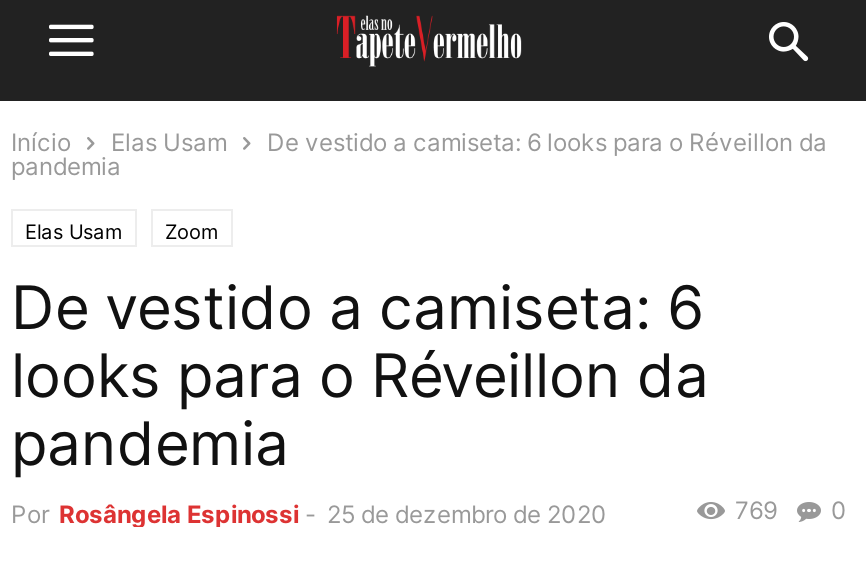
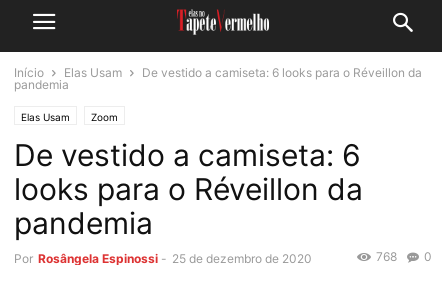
[735,495,847,525] 769 0 -> [376,249,432,264] 768 0

